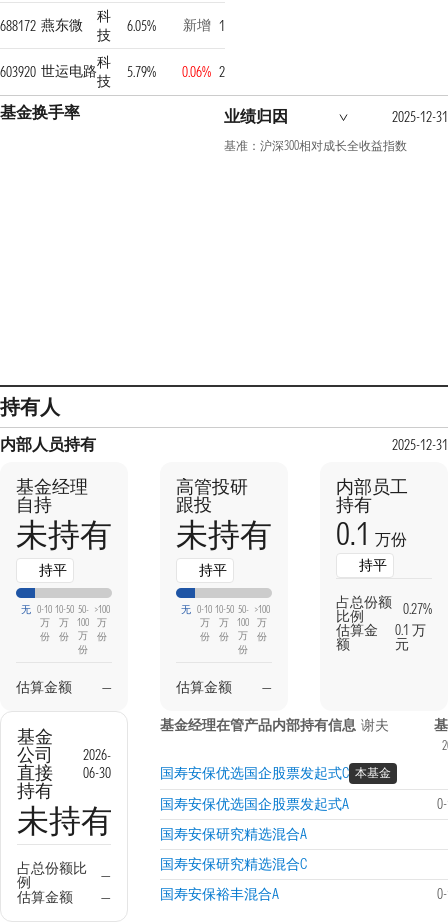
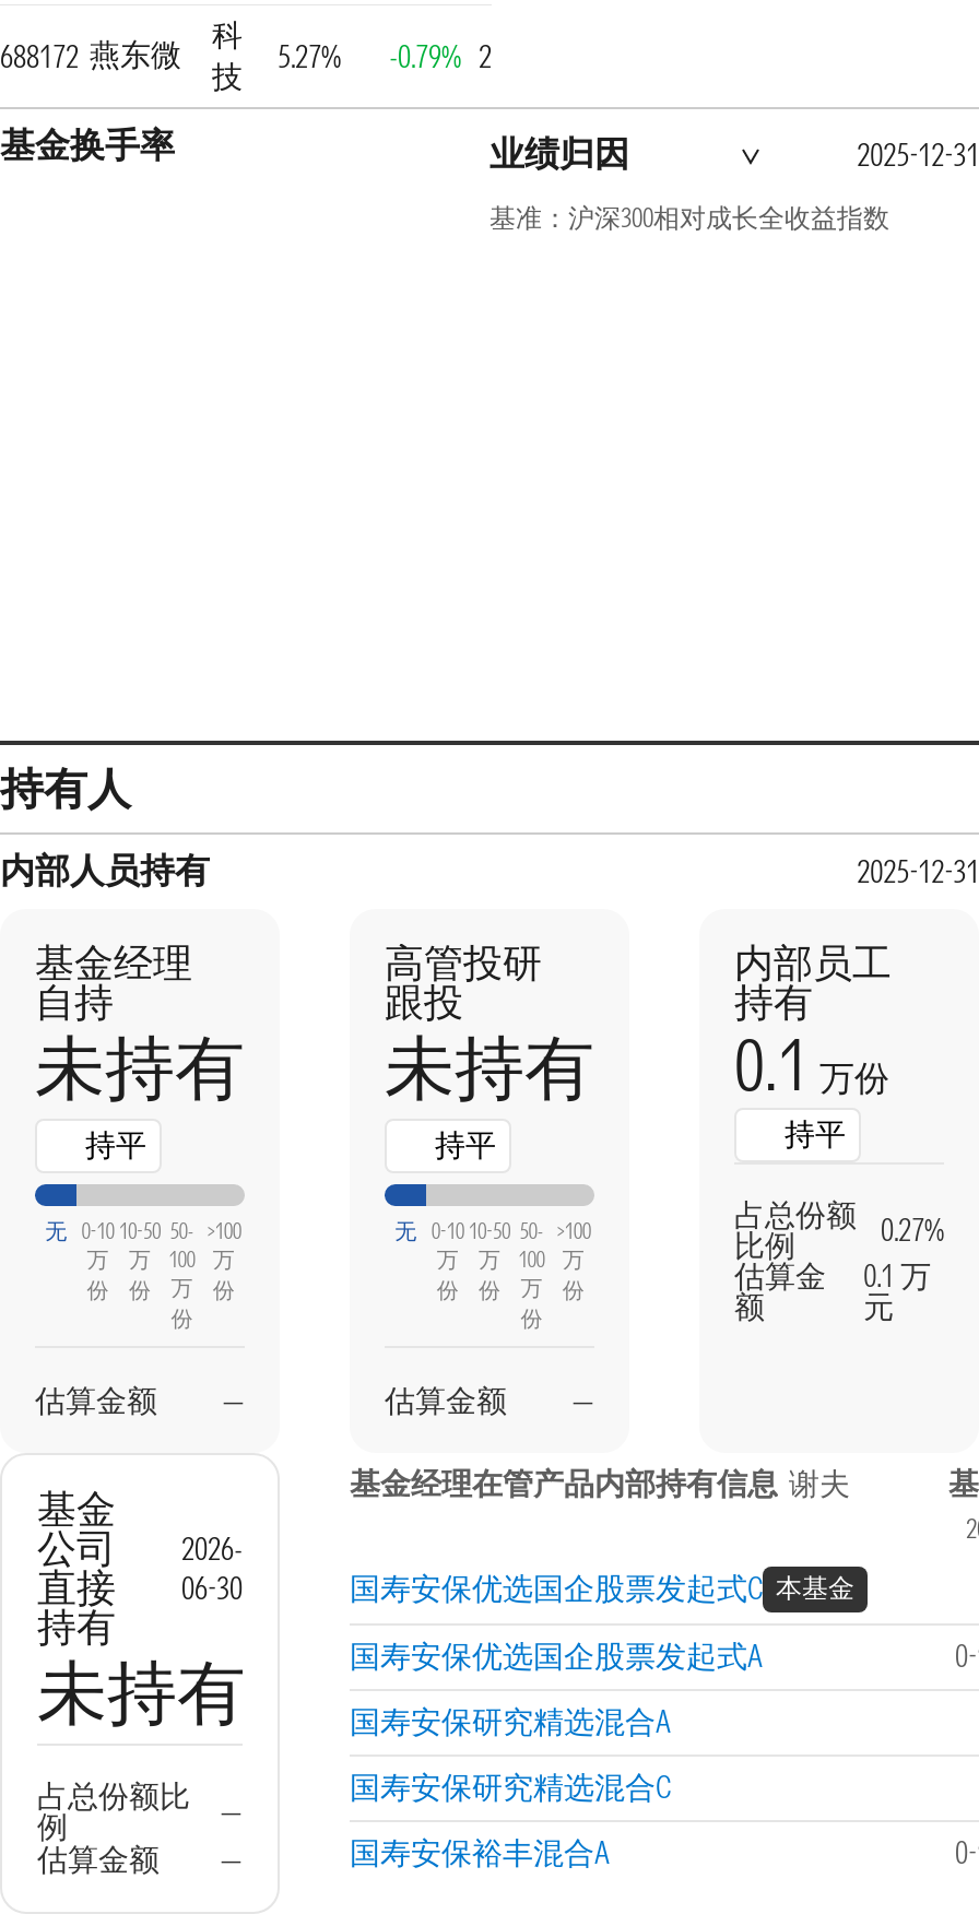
[0,16,225,90] 6.05% | 新增 1 | 603920 世运电路科 | 技 | 5.79% | 0.06% 2 -> [278,37,492,76] 5.27% | -0.79% 2

